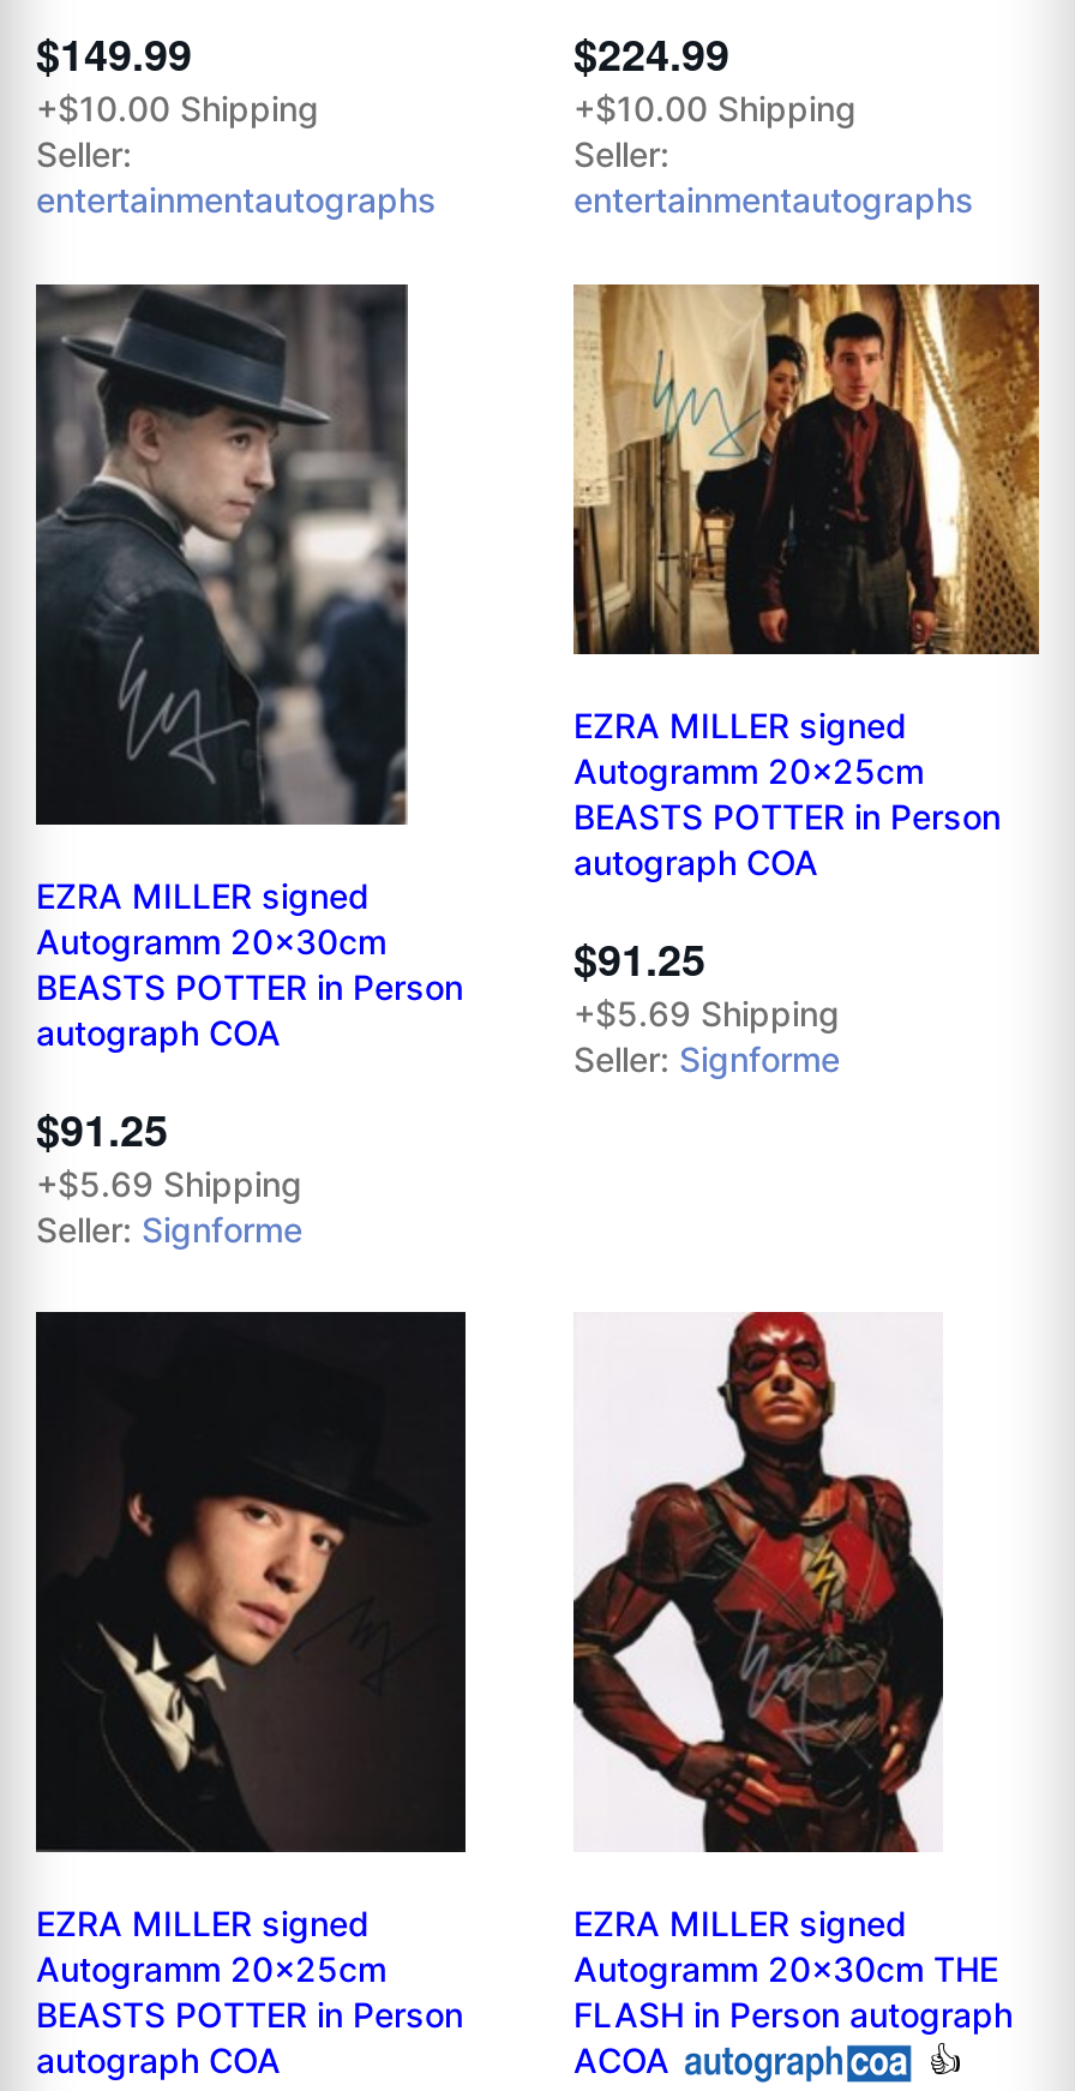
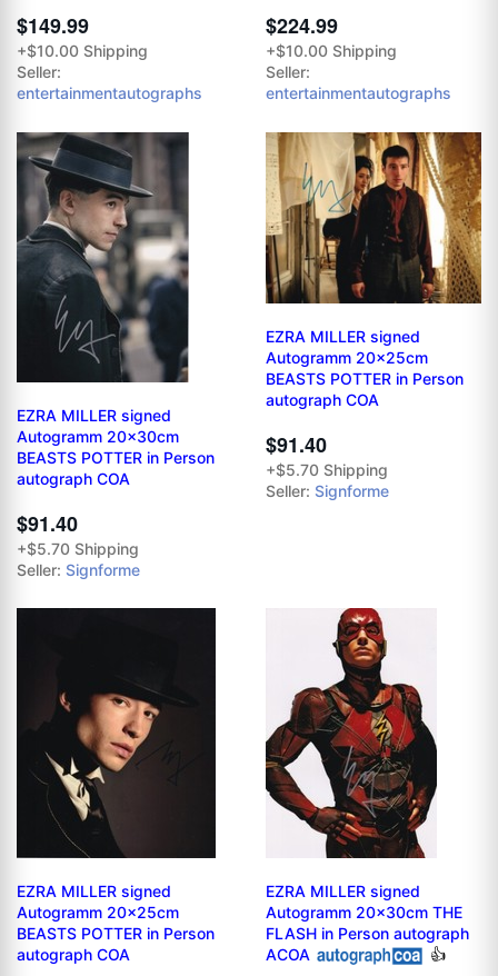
[573,928,705,991] $91.25 -> [266,430,327,459] $91.40
[573,993,840,1034] +$5.69 Shipping -> [266,460,388,479] +$5.70 Shipping
[36,1098,168,1160] $91.25 -> [17,509,78,538] $91.40
[36,1163,302,1203] +$5.69 Shipping -> [17,539,139,558] +$5.70 Shipping

